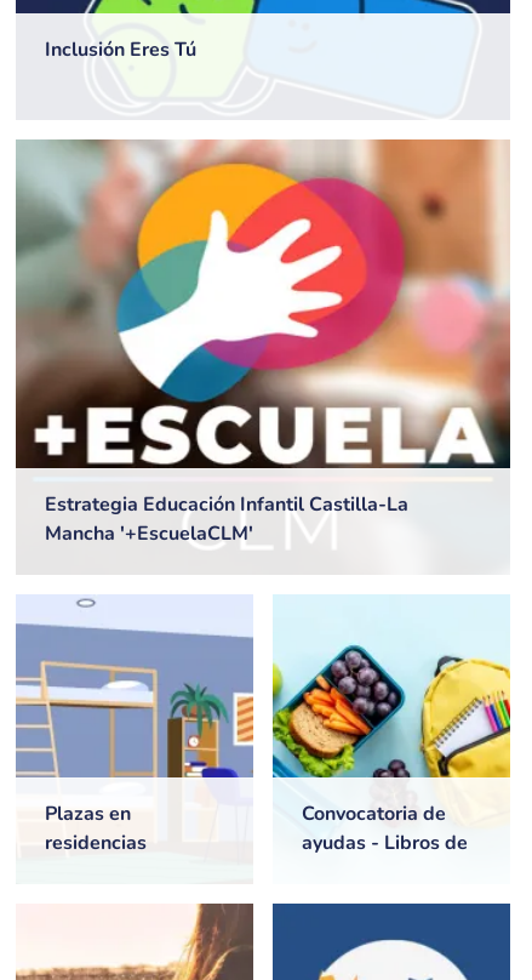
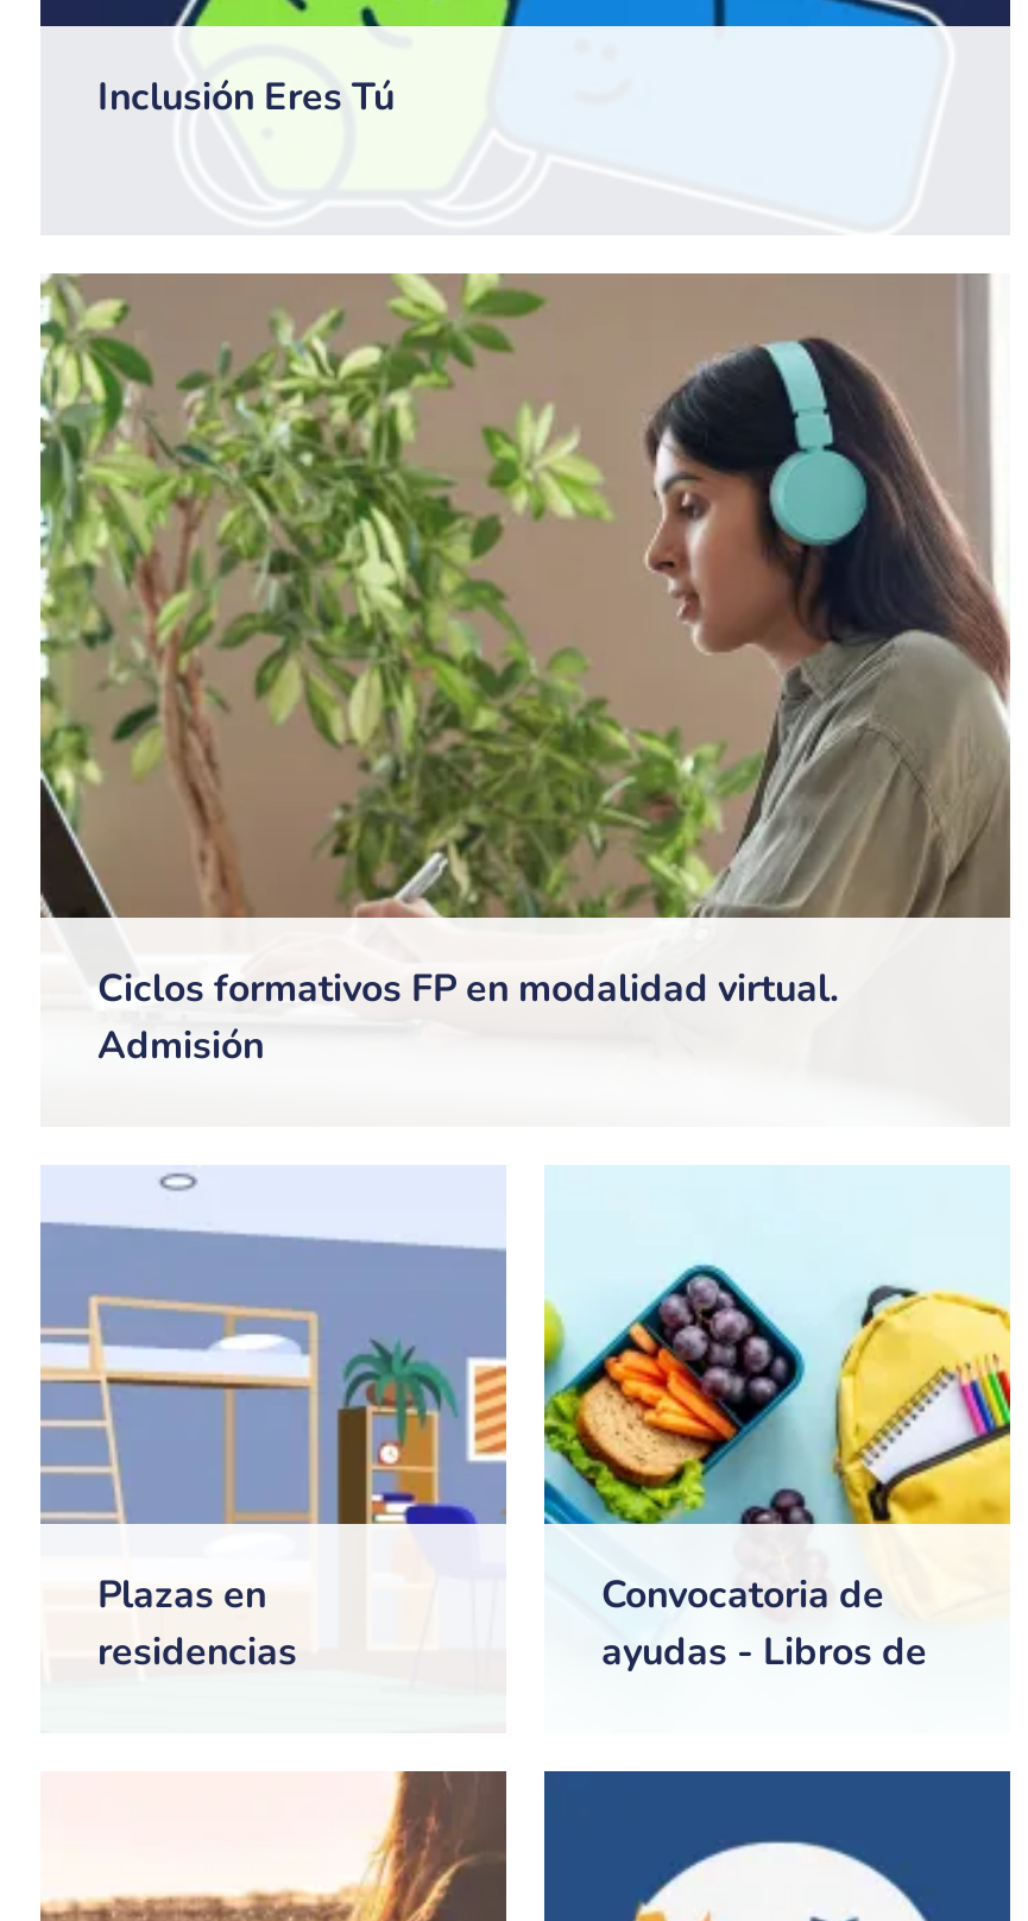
[15,139,511,547] [image] | Estrategia Educación Infantil Castilla-La | Mancha '+EscuelaCLM' -> [40,273,1013,1073] [image] | Ciclos formativos FP en modalidad virtual. | Admisión

